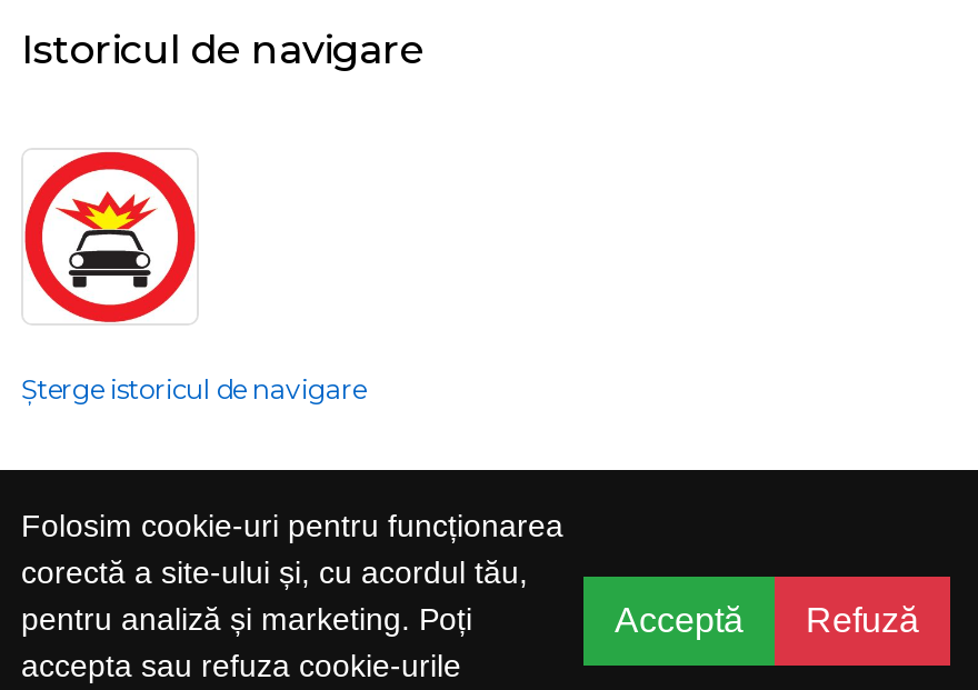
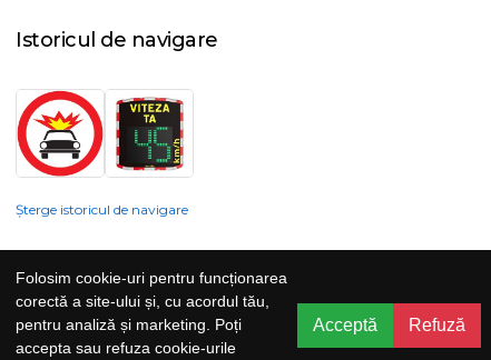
none -> [115,97,185,171] [image]

